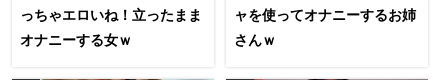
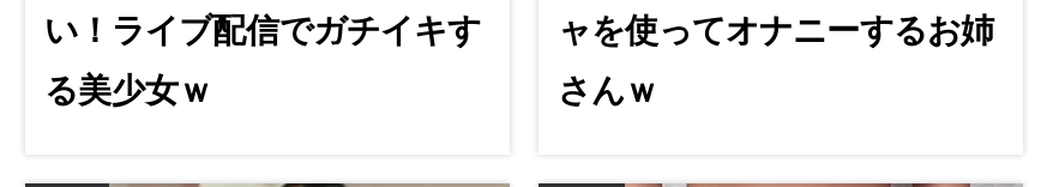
[20,8,202,22] っちゃエロいね！立ったまま -> [44,14,481,48] い！ライブ配信でガチイキす
[20,33,132,47] オナニーする女ｗ -> [44,74,212,108] る美少女ｗ

